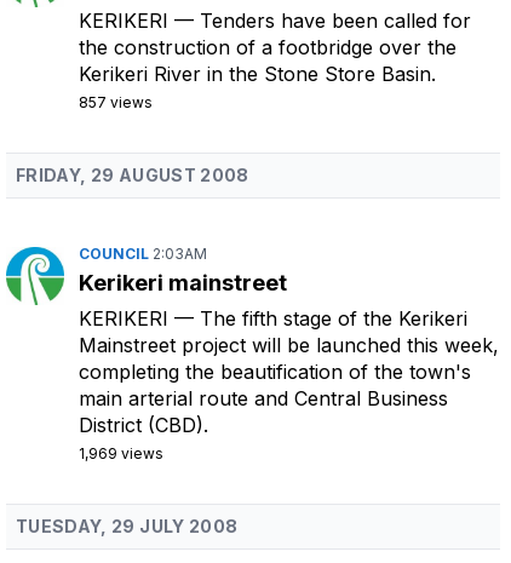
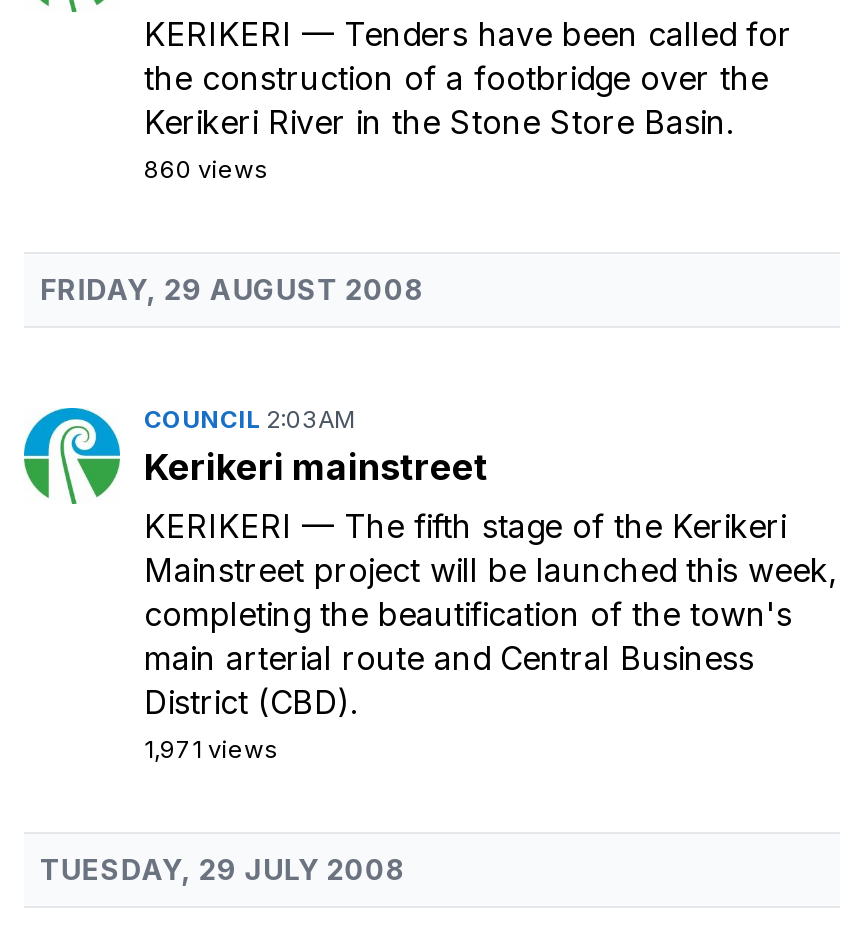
[79,93,153,111] 857 views -> [144,154,268,184] 860 views
[79,444,163,462] 1,969 views -> [144,734,278,764] 1,971 views

